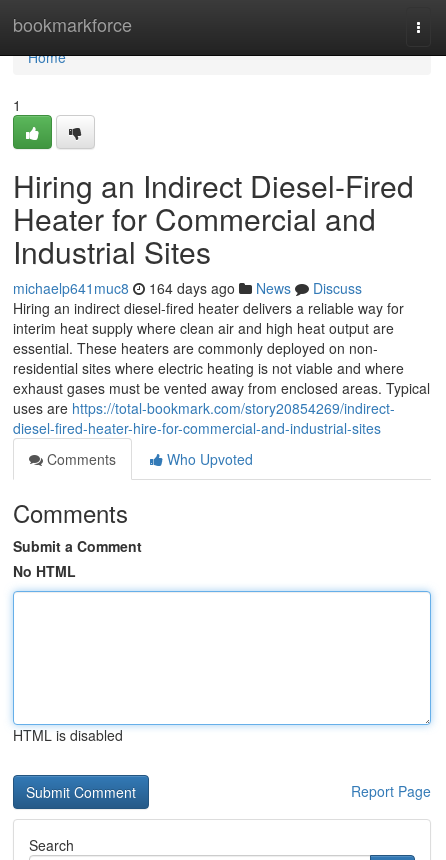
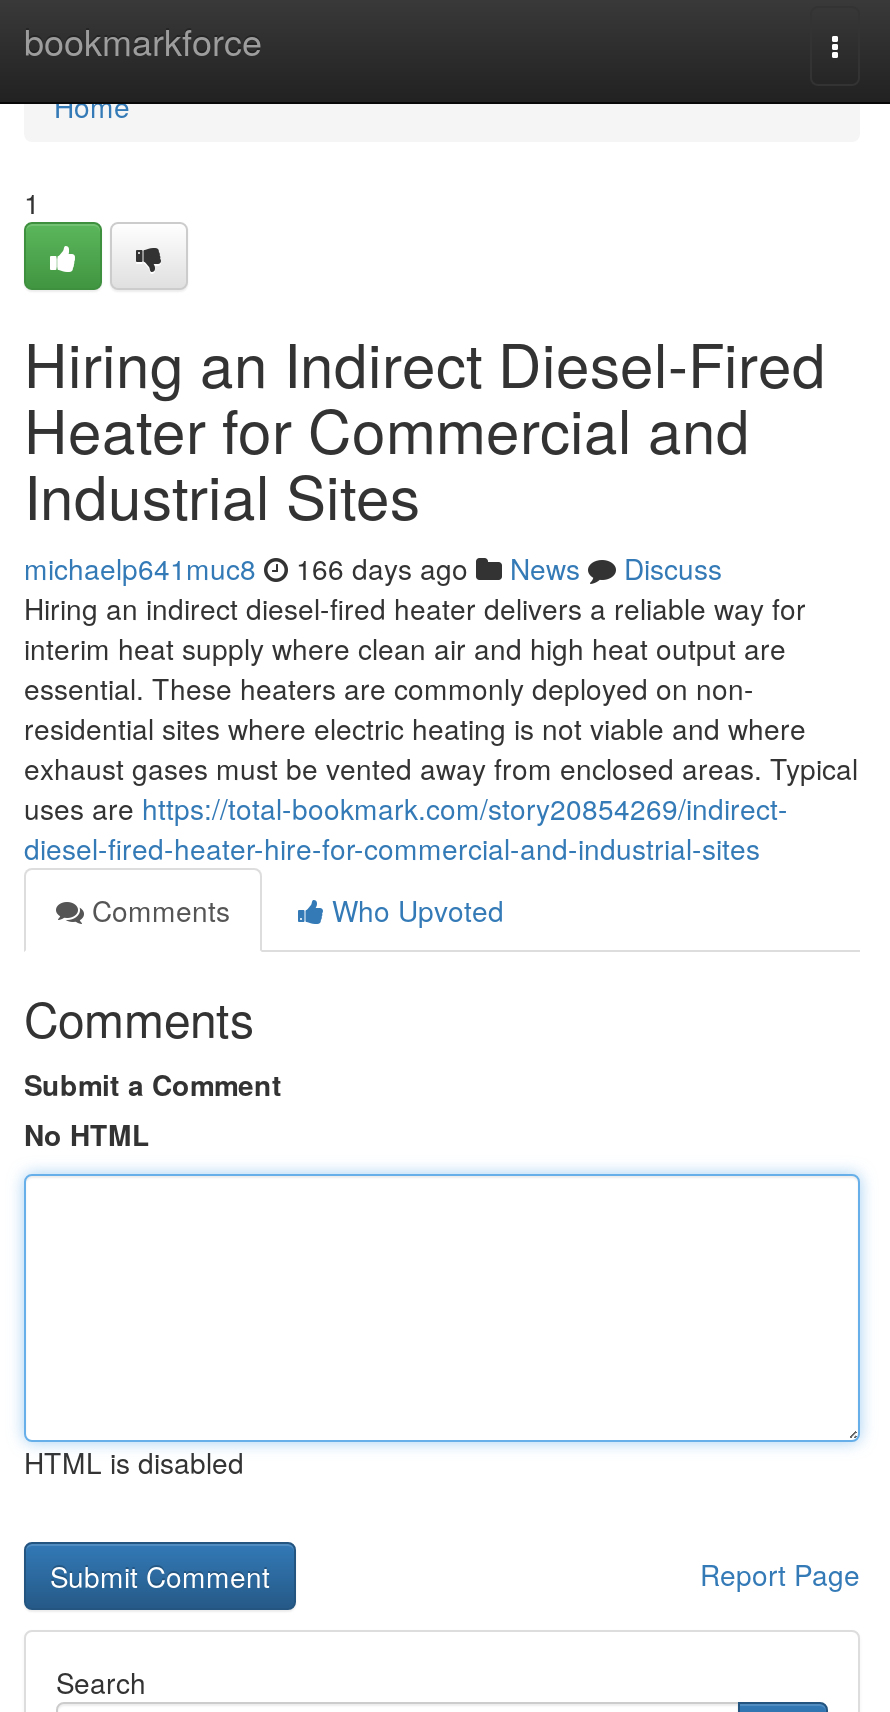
[13,278,362,298] michaelp641muc8 164 days ago News Discuss -> [24,548,722,588] michaelp641muc8 166 days ago News Discuss

